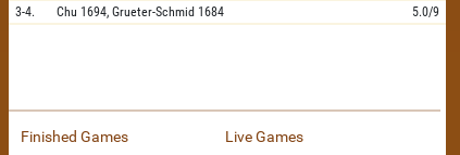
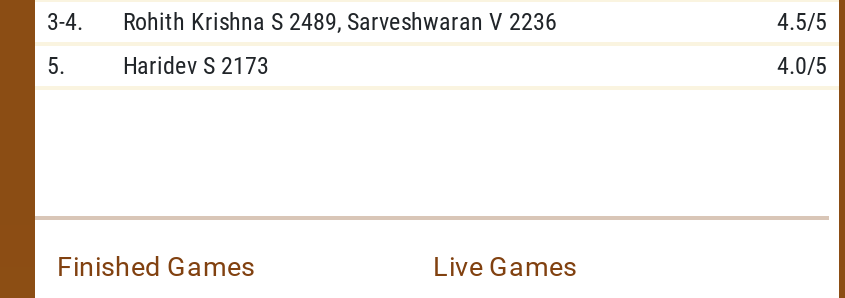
[57,4,439,20] Chu 1694, Grueter-Schmid 1684 | 5.0/9 -> [47,8,827,80] Rohith Krishna S 2489, Sarveshwaran V 2236 | 4.5/5 | 5. | Haridev S 2173 | 4.0/5

